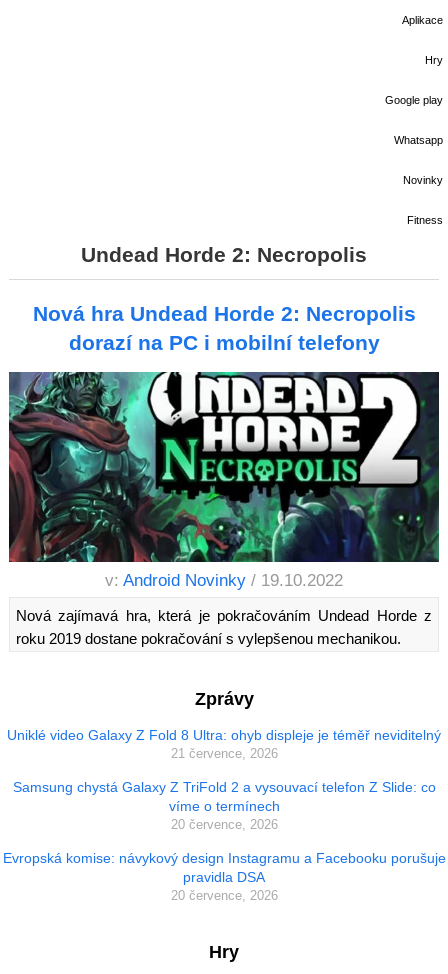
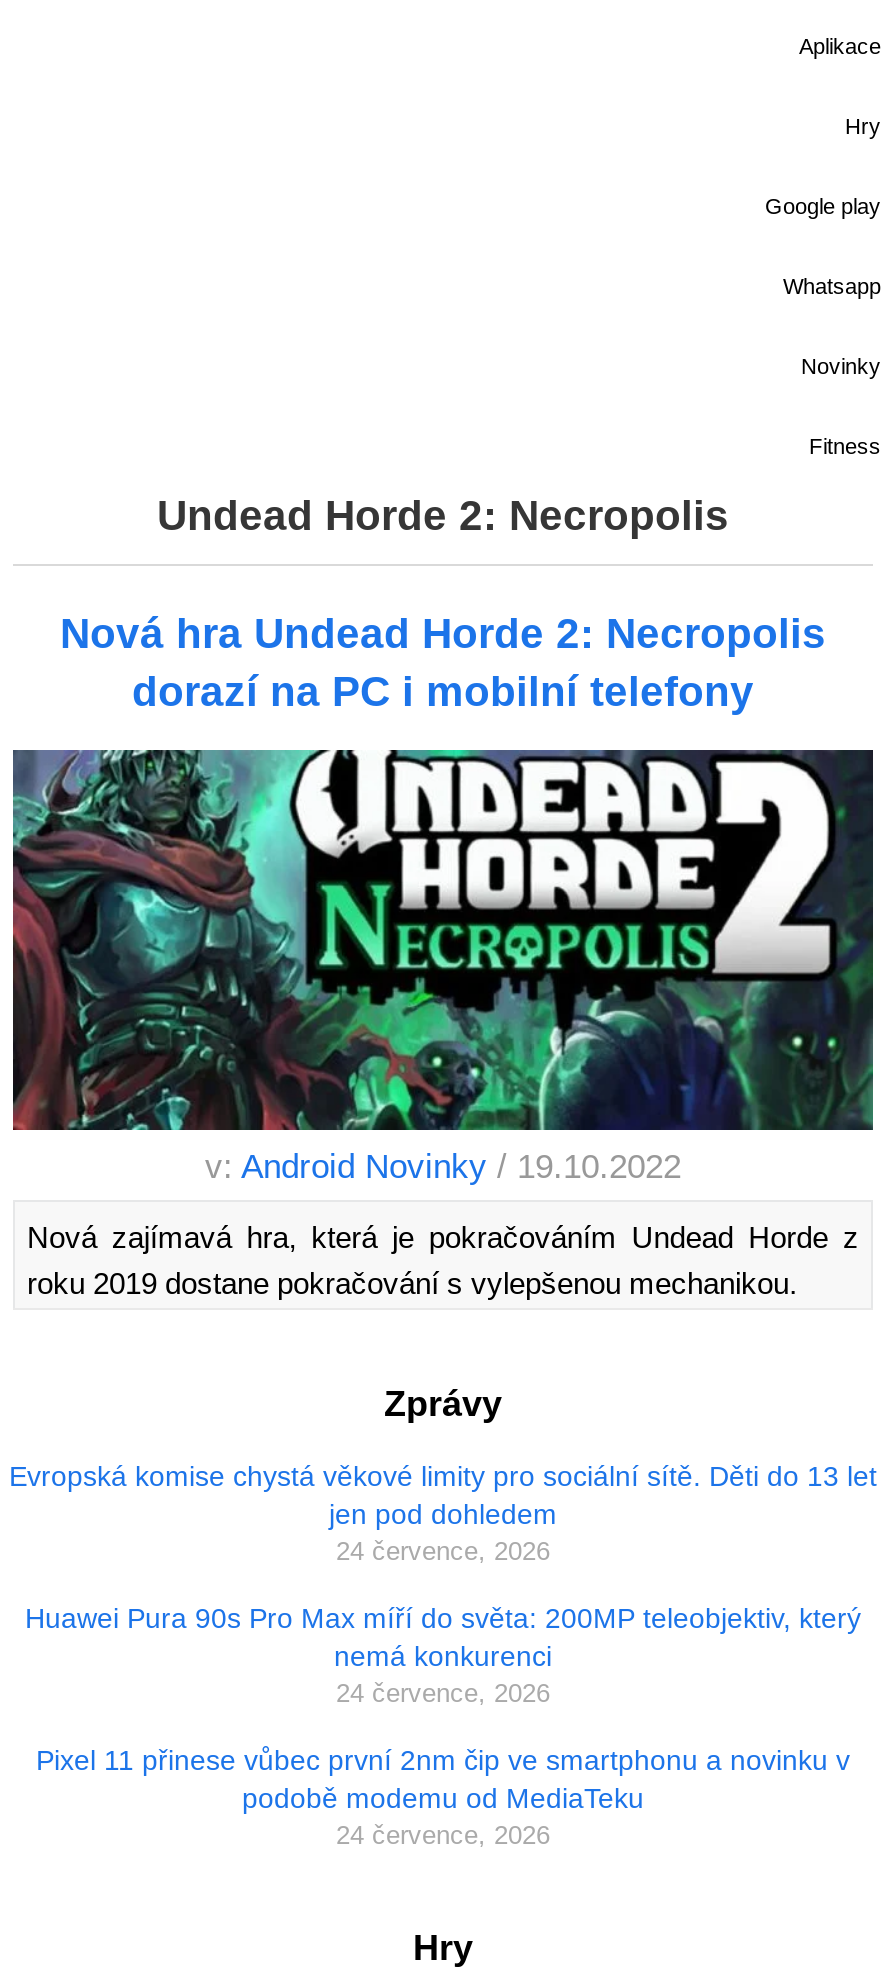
[7,727,441,761] Uniklé video Galaxy Z Fold 8 Ultra: ohyb displeje je téměř neviditelný | 21 července, 2026 -> [9,1459,877,1565] Evropská komise chystá věkové limity pro sociální sítě. Děti do 13 let | jen pod dohledem | 24 července, 2026
[12,779,435,832] Samsung chystá Galaxy Z TriFold 2 a vysouvací telefon Z Slide: co | víme o termínech | 20 července, 2026 -> [25,1601,861,1707] Huawei Pura 90s Pro Max míří do světa: 200MP teleobjektiv, který | nemá konkurenci | 24 července, 2026
[2,850,445,903] Evropská komise: návykový design Instagramu a Facebooku porušuje | pravidla DSA | 20 července, 2026 -> [36,1743,850,1849] Pixel 11 přinese vůbec první 2nm čip ve smartphonu a novinku v | podobě modemu od MediaTeku | 24 července, 2026

